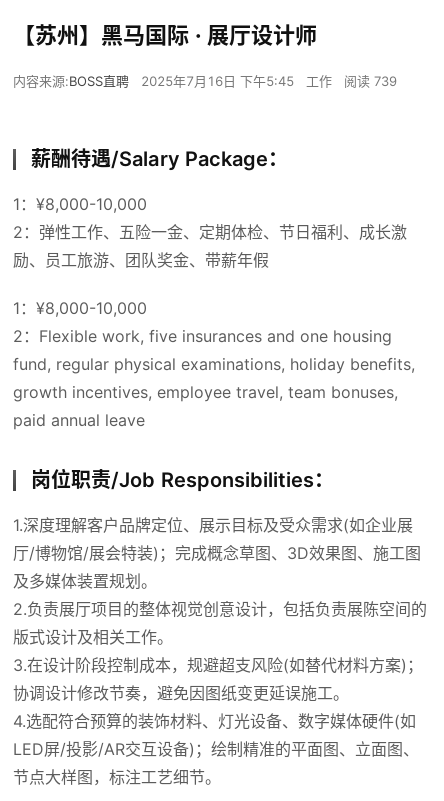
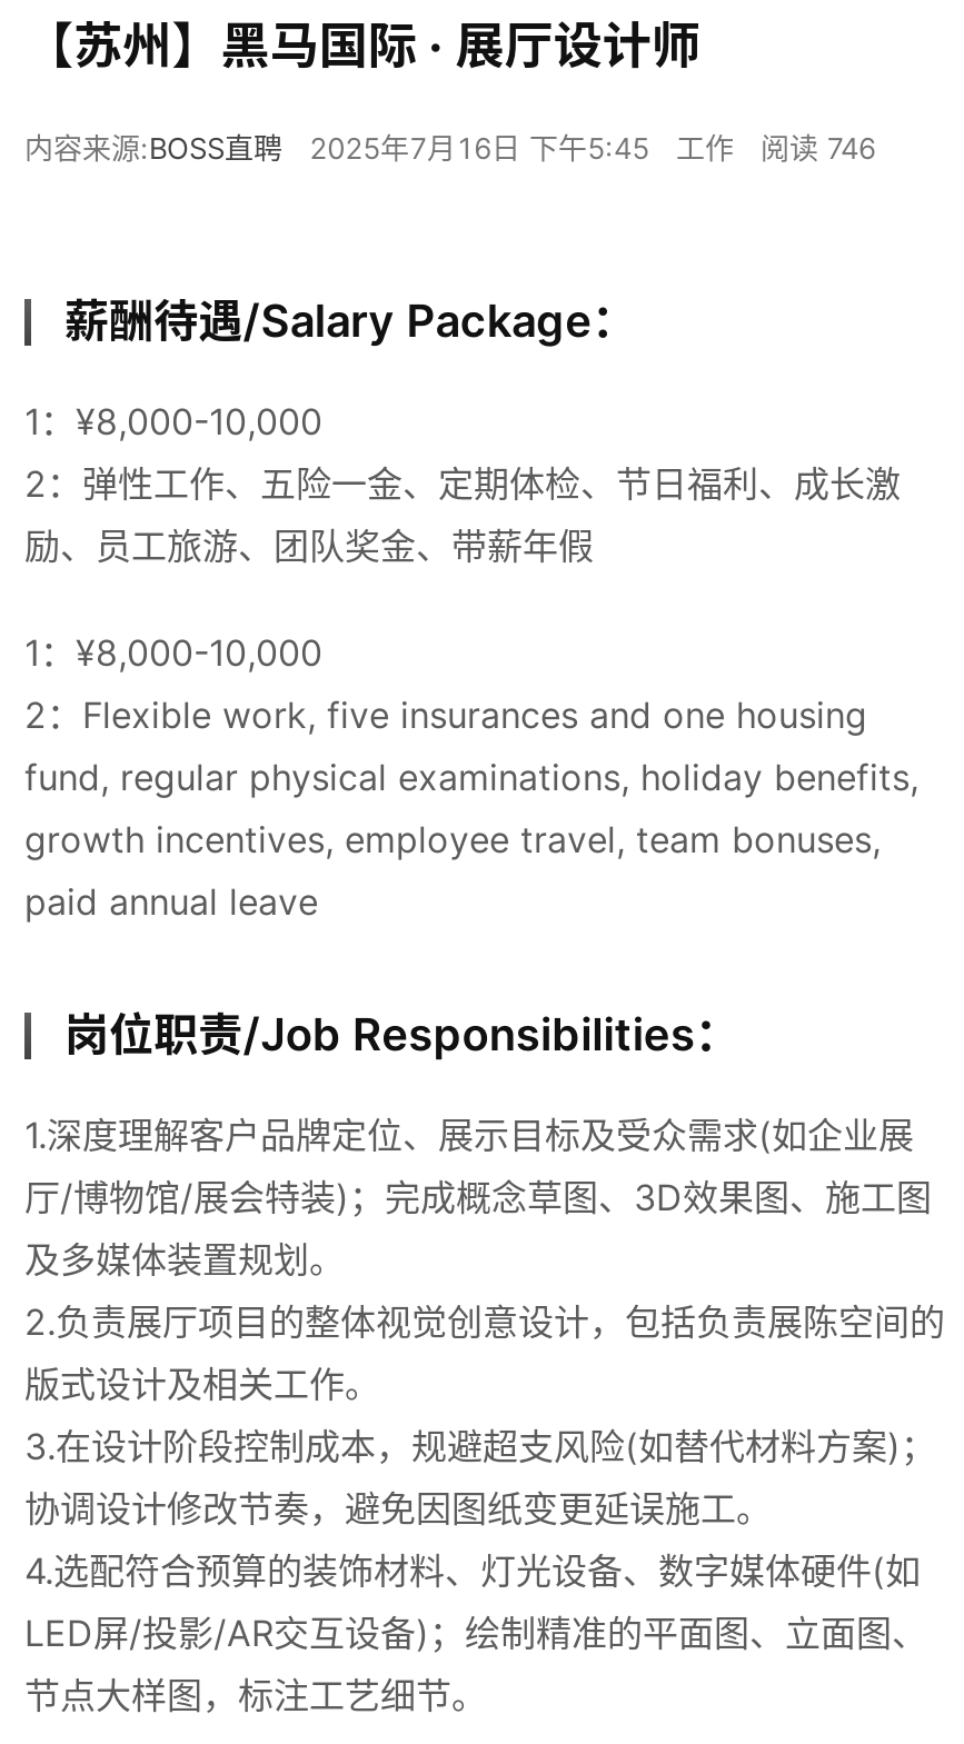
[13,73,397,89] 内容来源:BOSS直聘 2025年7月16日 下午5:45 工作 阅读 739 -> [24,130,876,166] 内容来源:BOSS直聘 2025年7月16日 下午5:45 工作 阅读 746

